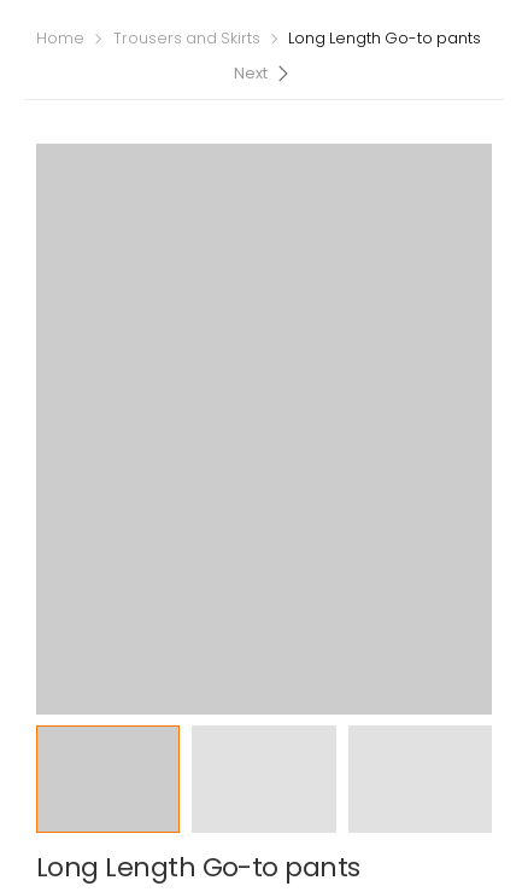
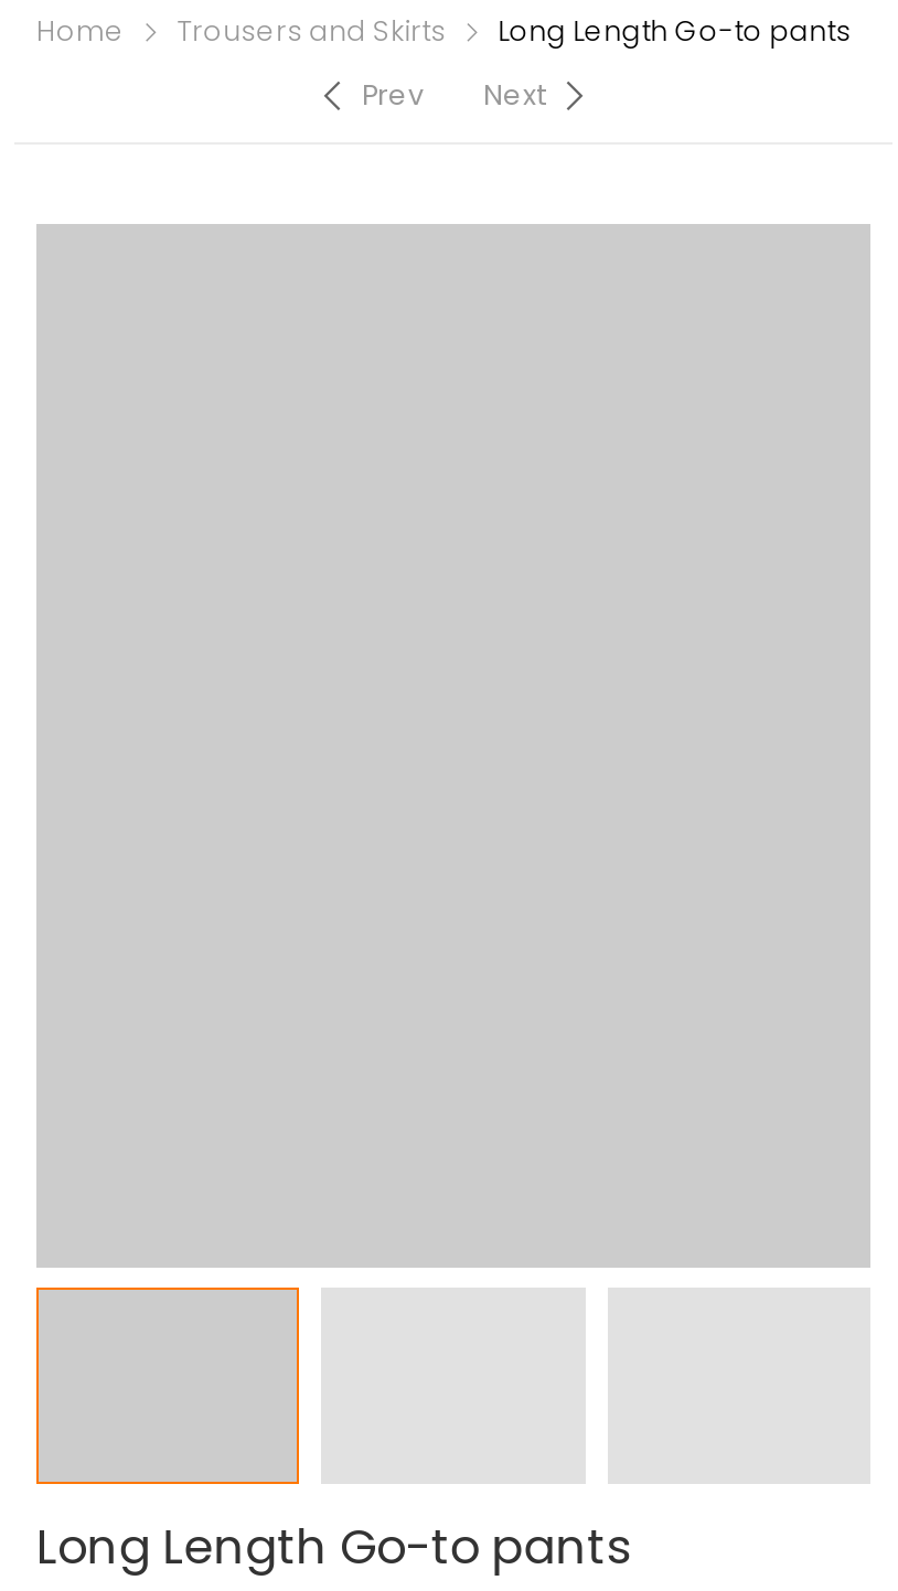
none -> [362,75,424,113] Prev

